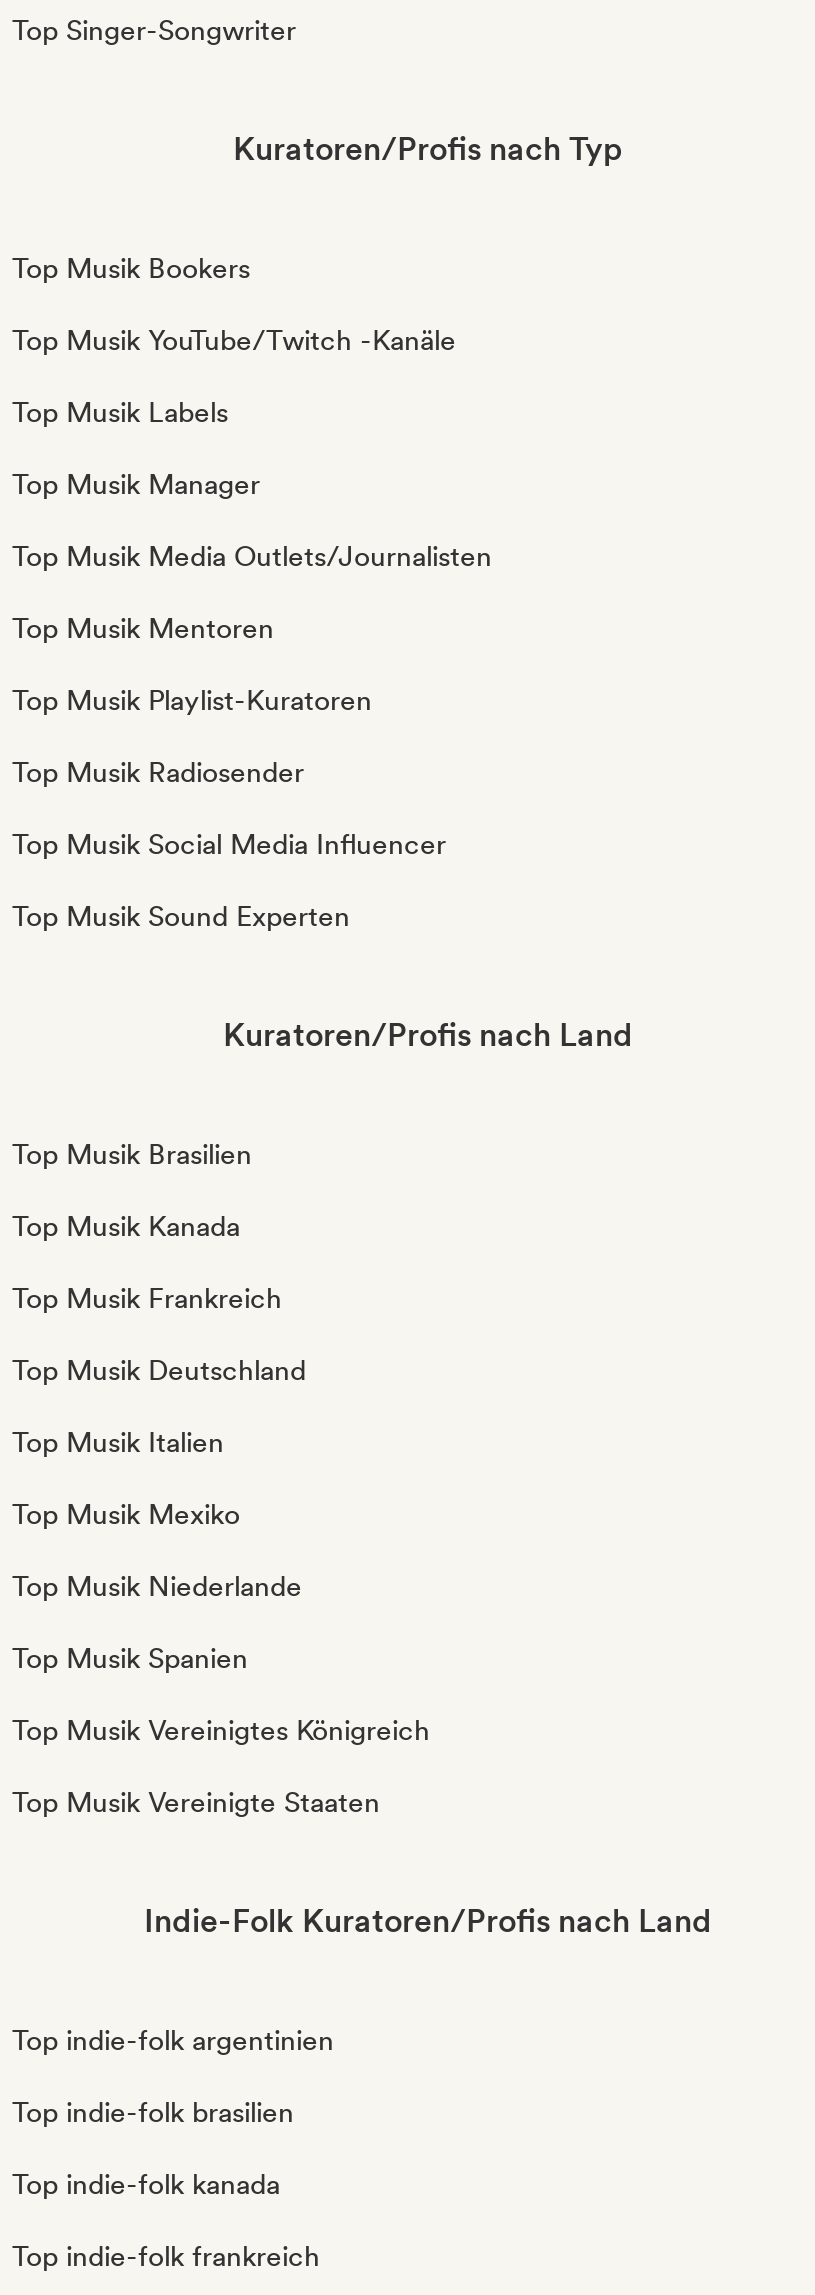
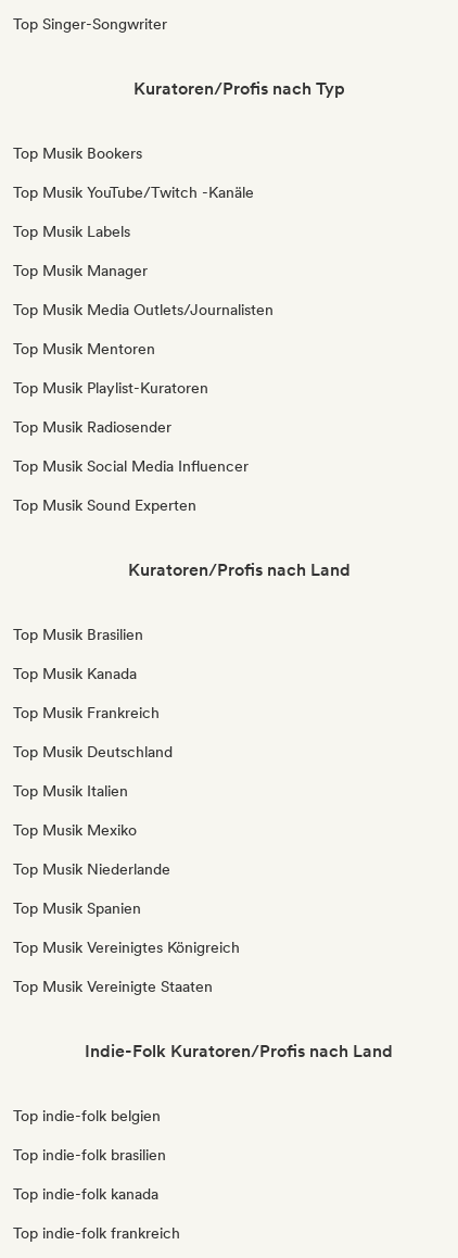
[12,2024,334,2056] Top indie-folk argentinien -> [13,1107,161,1124] Top indie-folk belgien

